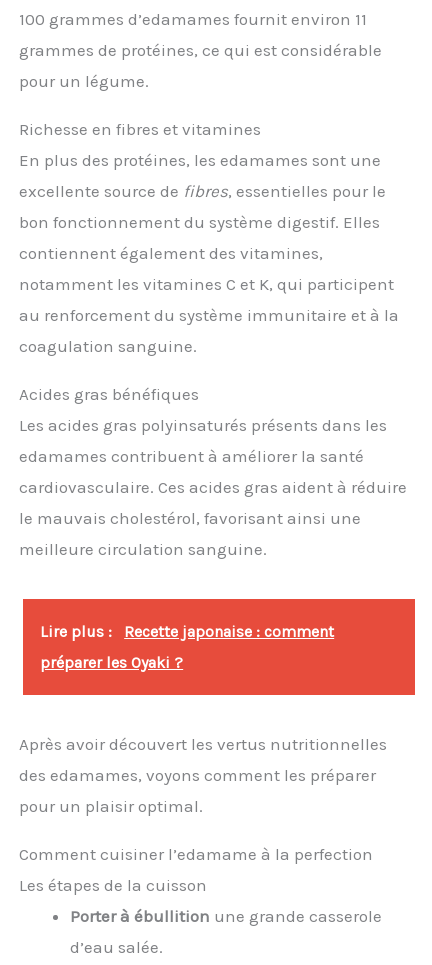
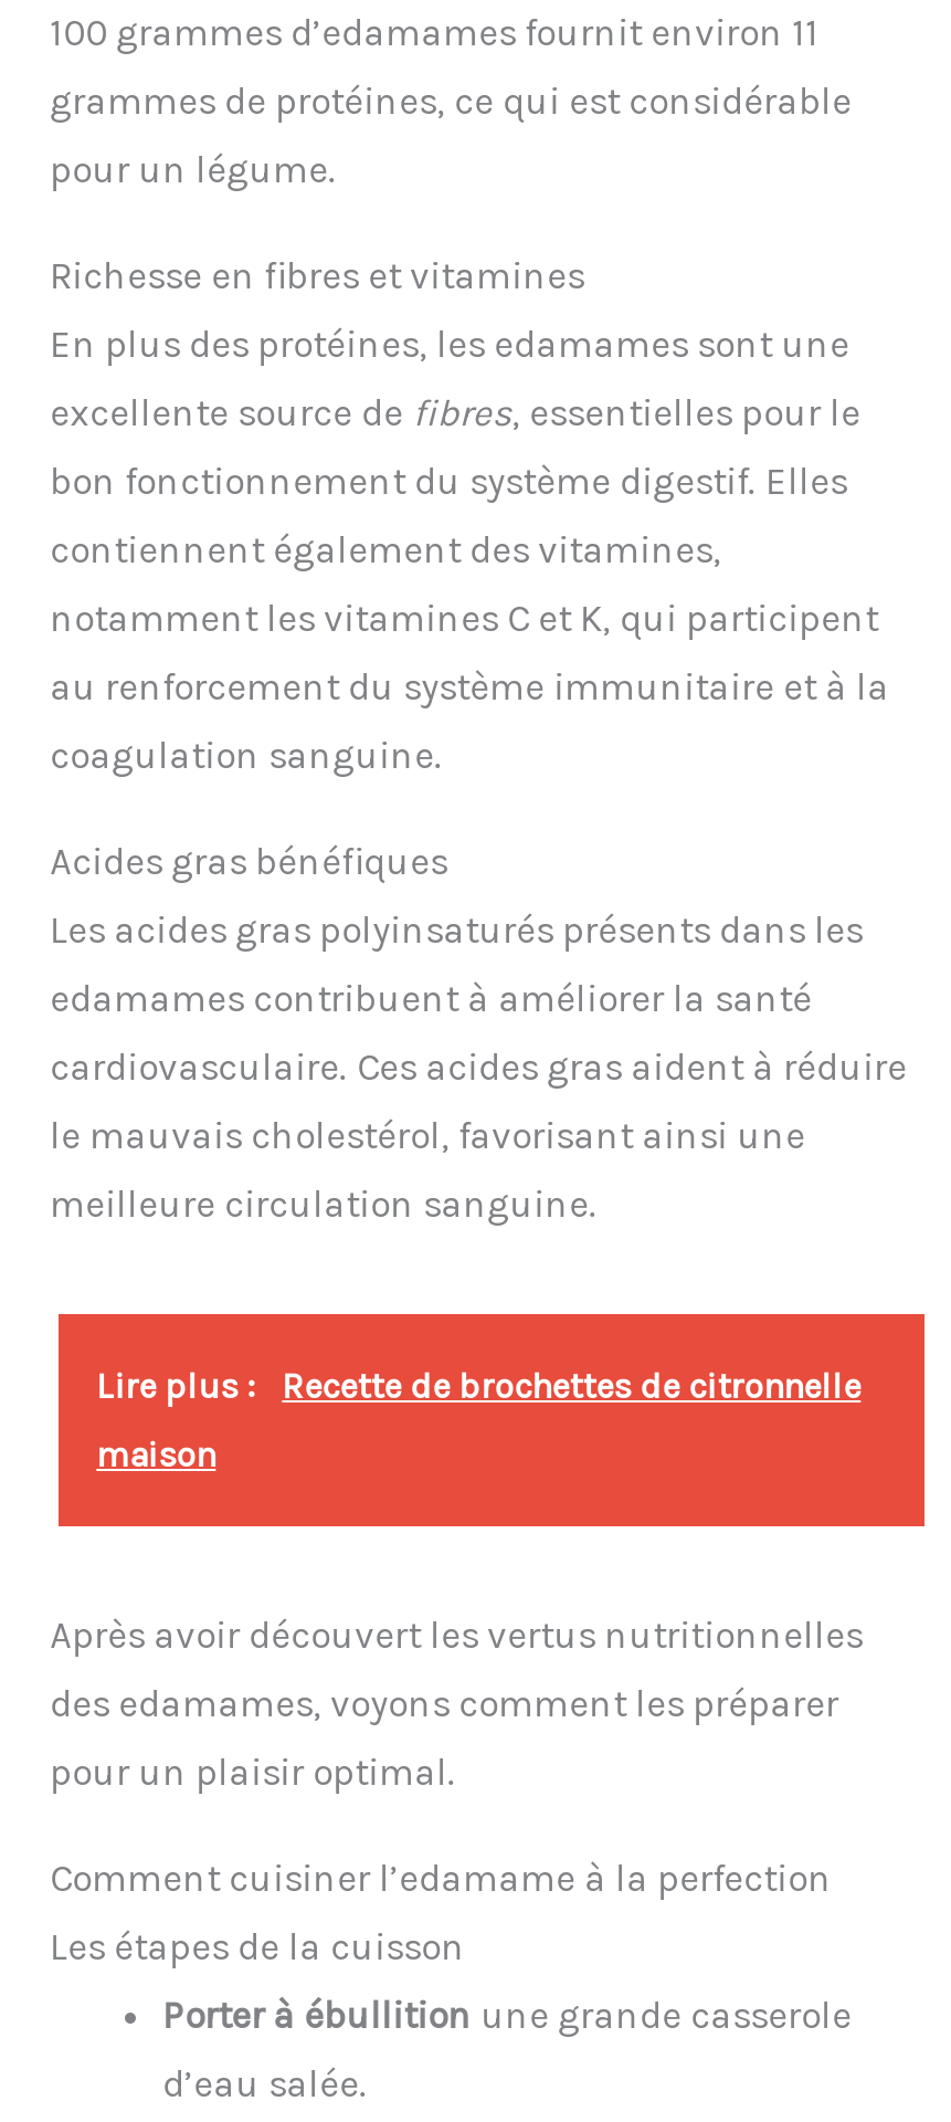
[40,622,334,641] Lire plus : Recette japonaise : comment -> [97,1366,861,1408] Lire plus : Recette de brochettes de citronnelle
[40,653,183,672] préparer les Oyaki ? -> [97,1435,216,1477] maison

